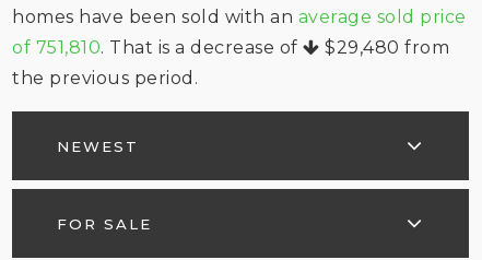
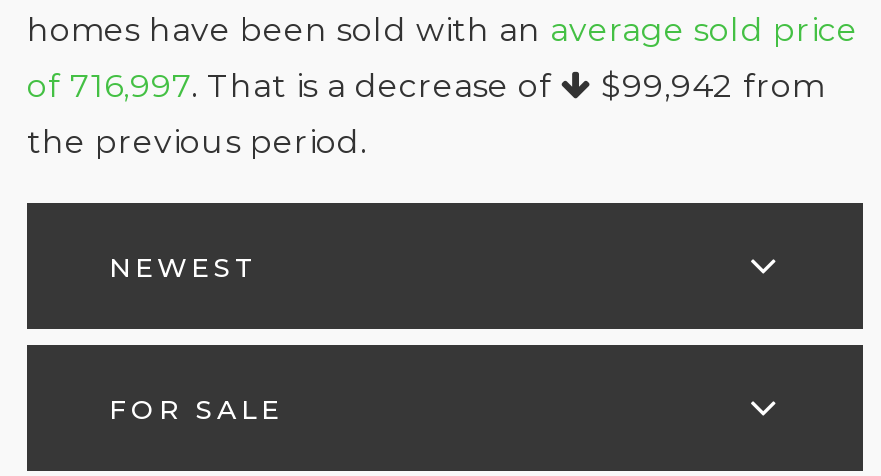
[12,37,303,58] of 751,810. That is a decrease of -> [27,67,561,105] of 716,997. That is a decrease of
[320,37,449,58] $29,480 from -> [592,67,825,105] $99,942 from

